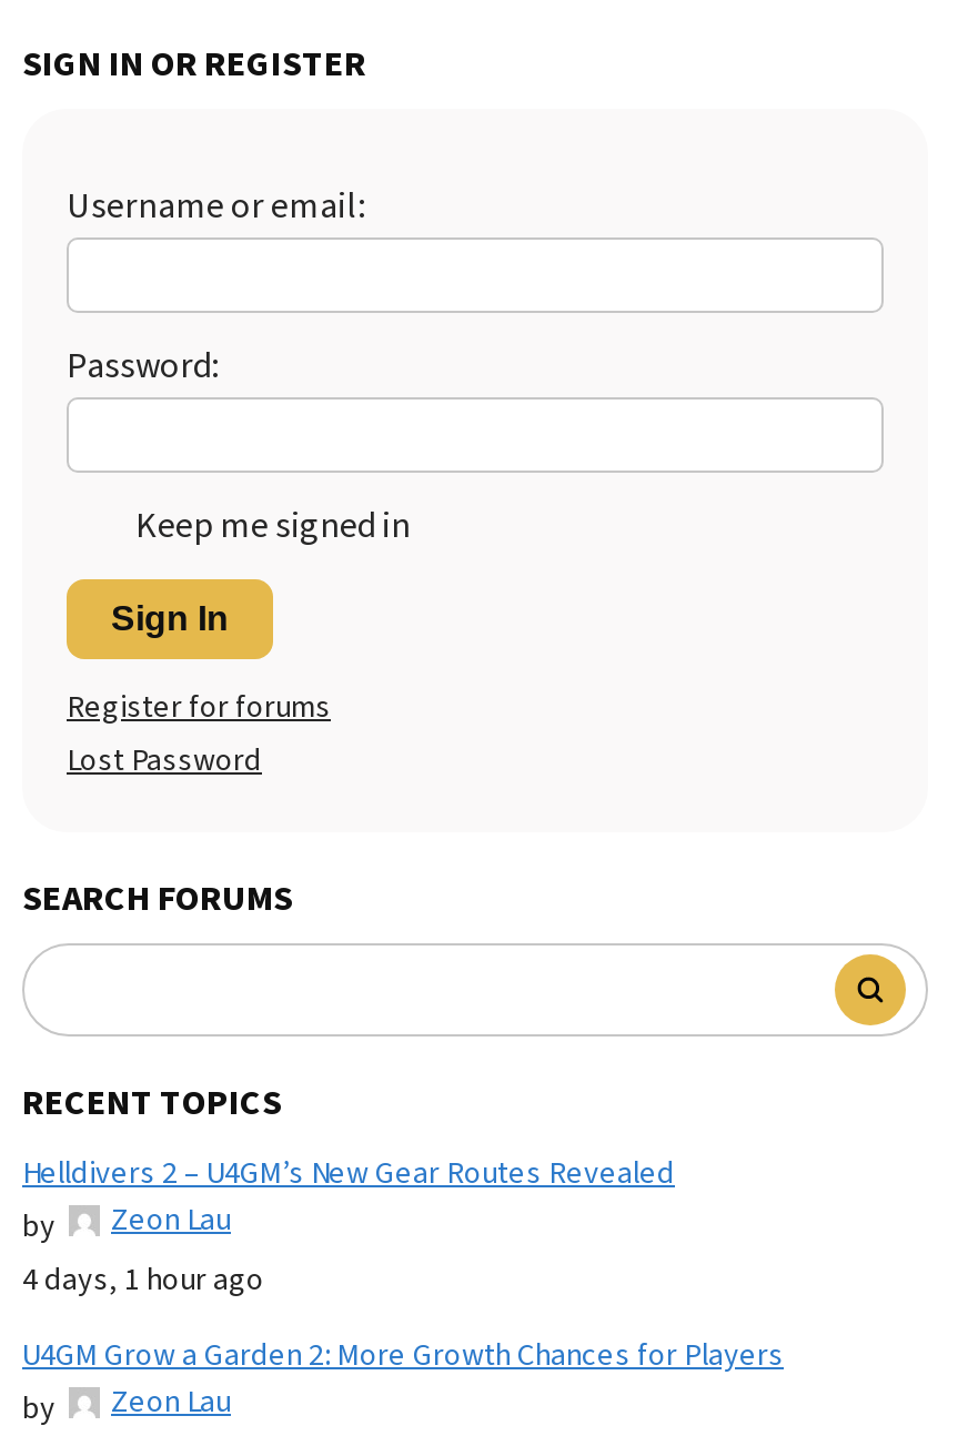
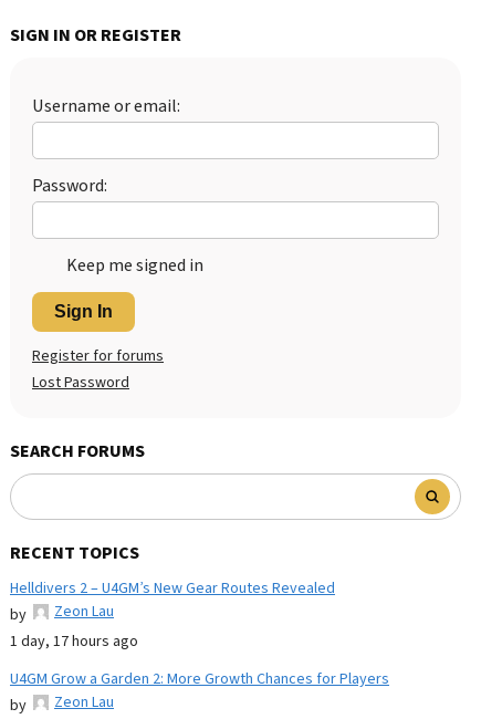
[22,1258,264,1302] 4 days, 1 hour ago -> [10,630,138,652] 1 day, 17 hours ago

